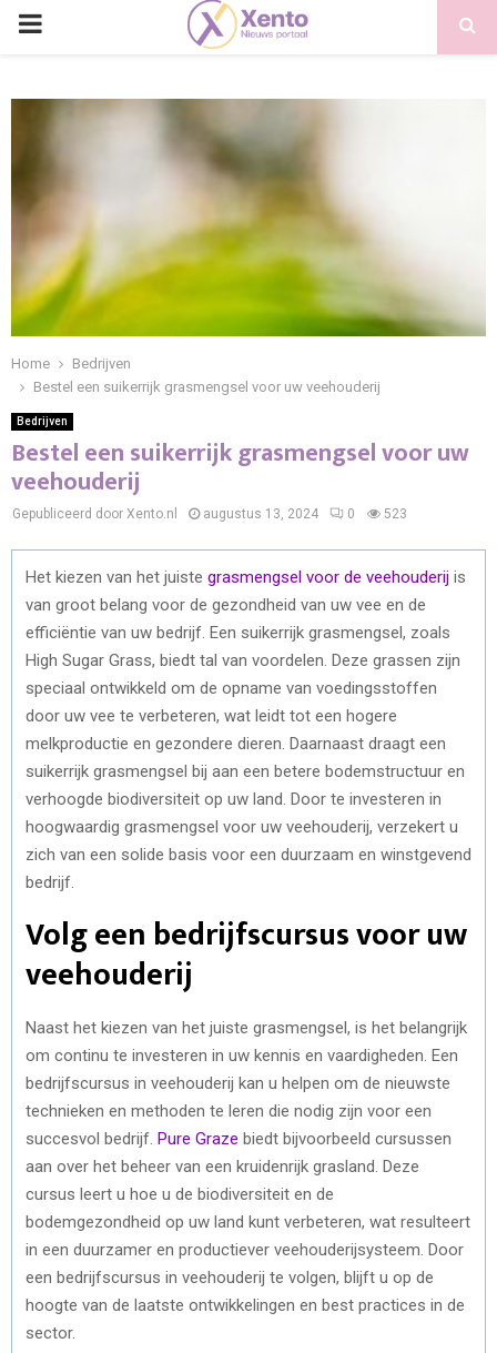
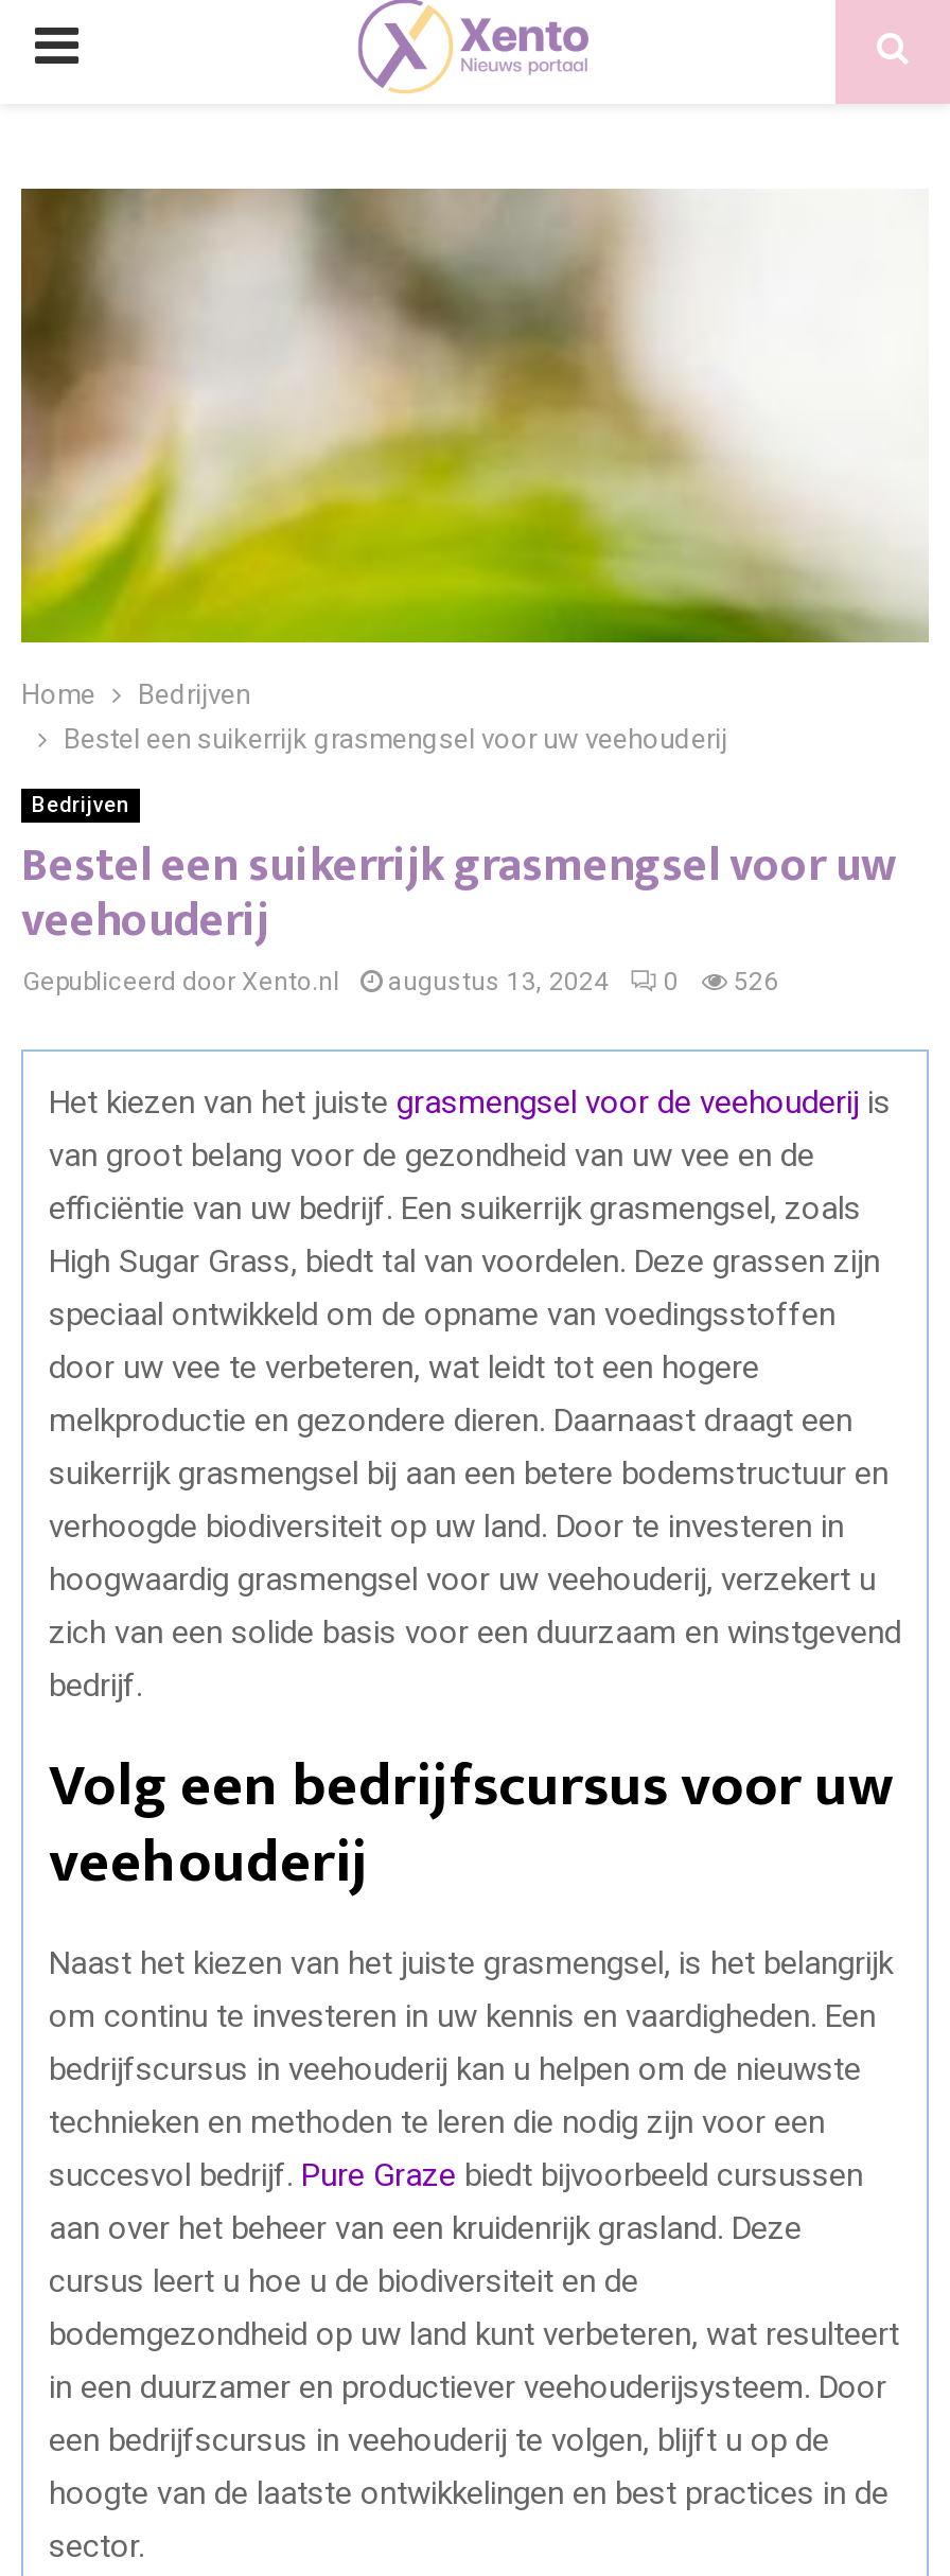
[12,506,407,522] Gepubliceerd door Xento.nl augustus 13, 2024 0 523 -> [23,967,778,996] Gepubliceerd door Xento.nl augustus 13, 2024 0 526

